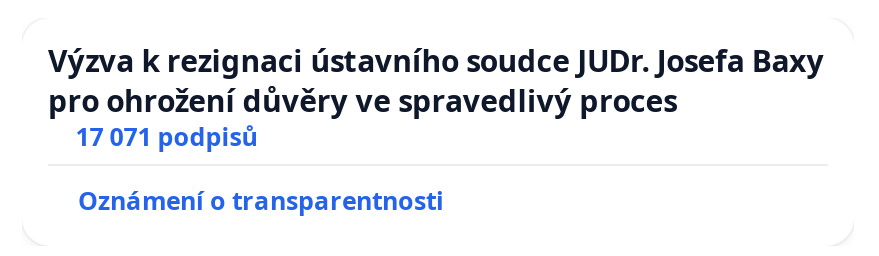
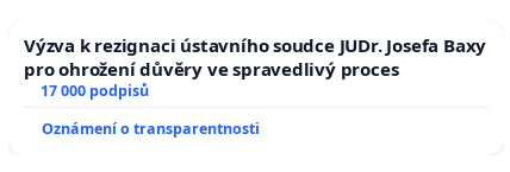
[76,121,258,155] 17 071 podpisů -> [40,81,149,101] 17 000 podpisů

